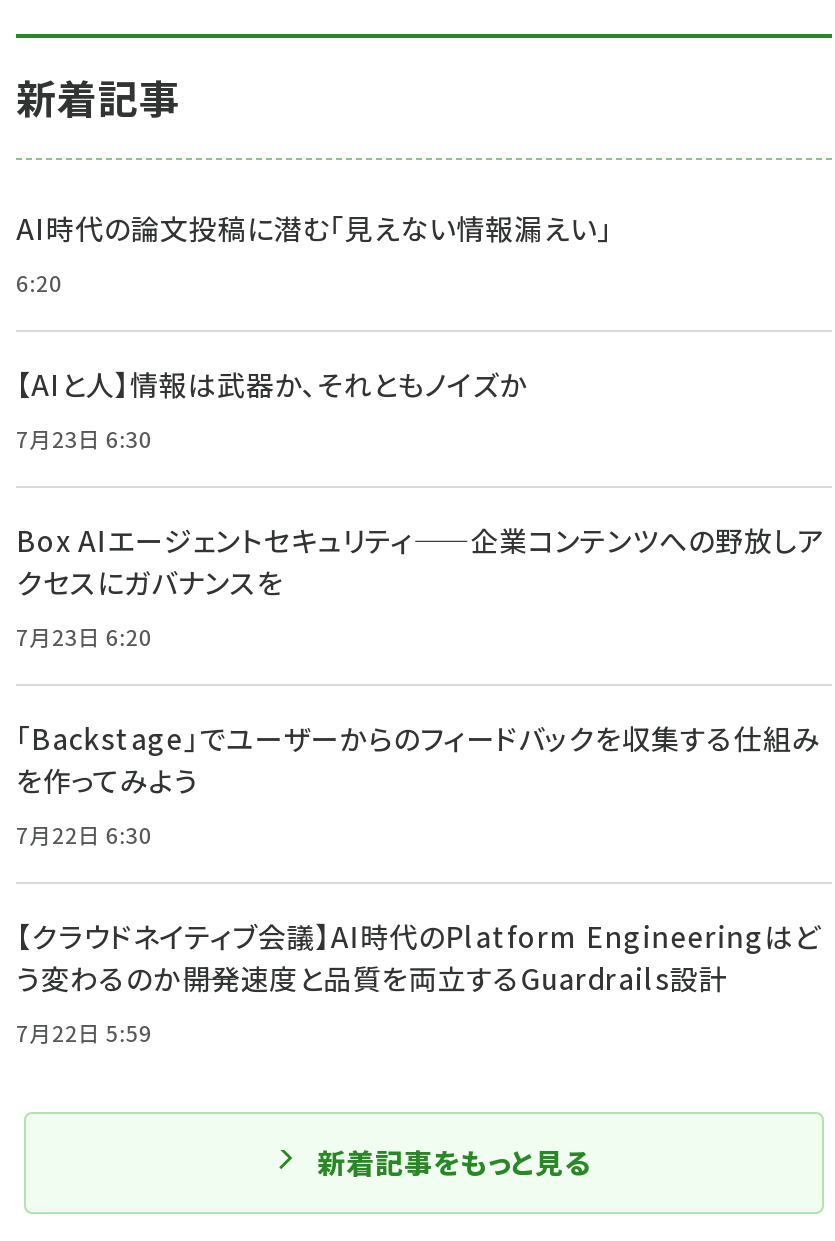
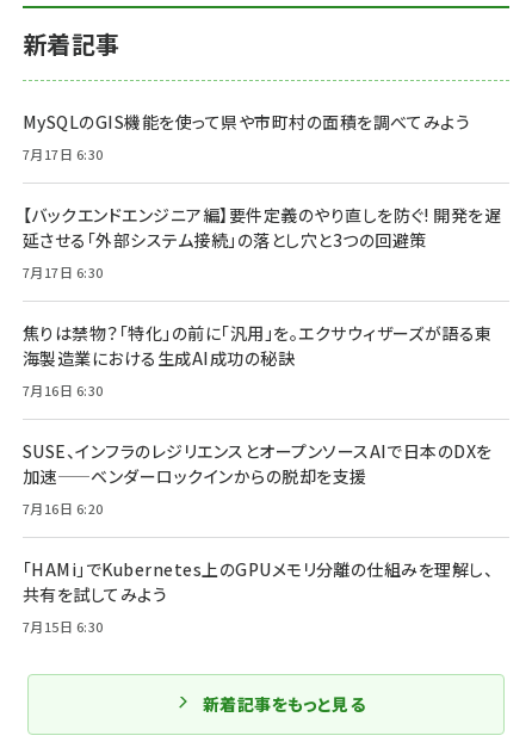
[16,208,612,298] AI時代の論文投稿に潜む「見えない情報漏えい」 | 6:20 -> [23,110,470,163] MySQLのGIS機能を使って県や市町村の面積を調べてみよう | 7月17日 6:30
[16,364,528,454] 【AIと人】情報は武器か、それともノイズか | 7月23日 6:30 -> [23,203,501,282] 【バックエンドエンジニア編】要件定義のやり直しを防ぐ! 開発を遅 | 延させる「外部システム接続」の落とし穴と3つの回避策 | 7月17日 6:30
[16,520,825,652] Box AIエージェントセキュリティ——企業コンテンツへの野放しア | クセスにガバナンスを | 7月23日 6:20 -> [23,321,493,400] 焦りは禁物？「特化」の前に「汎用」を。エクサウィザーズが語る東 | 海製造業における生成AI成功の秘訣 | 7月16日 6:30
[16,718,821,850] 「Backstage」でユーザーからのフィードバックを収集する仕組み | を作ってみよう | 7月22日 6:30 -> [23,439,492,518] SUSE、インフラのレジリエンスとオープンソースAIで日本のDXを | 加速——ベンダーロックインからの脱却を支援 | 7月16日 6:20
[16,916,820,1048] 【クラウドネイティブ会議】AI時代のPlatform Engineeringはど | う変わるのか――開発速度と品質を両立するGuardrails設計 | 7月22日 5:59 -> [23,557,493,636] 「HAMi」でKubernetes上のGPUメモリ分離の仕組みを理解し、 | 共有を試してみよう | 7月15日 6:30

